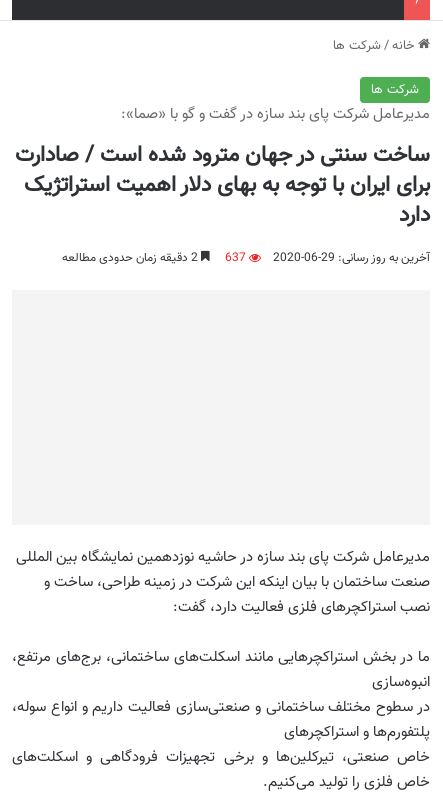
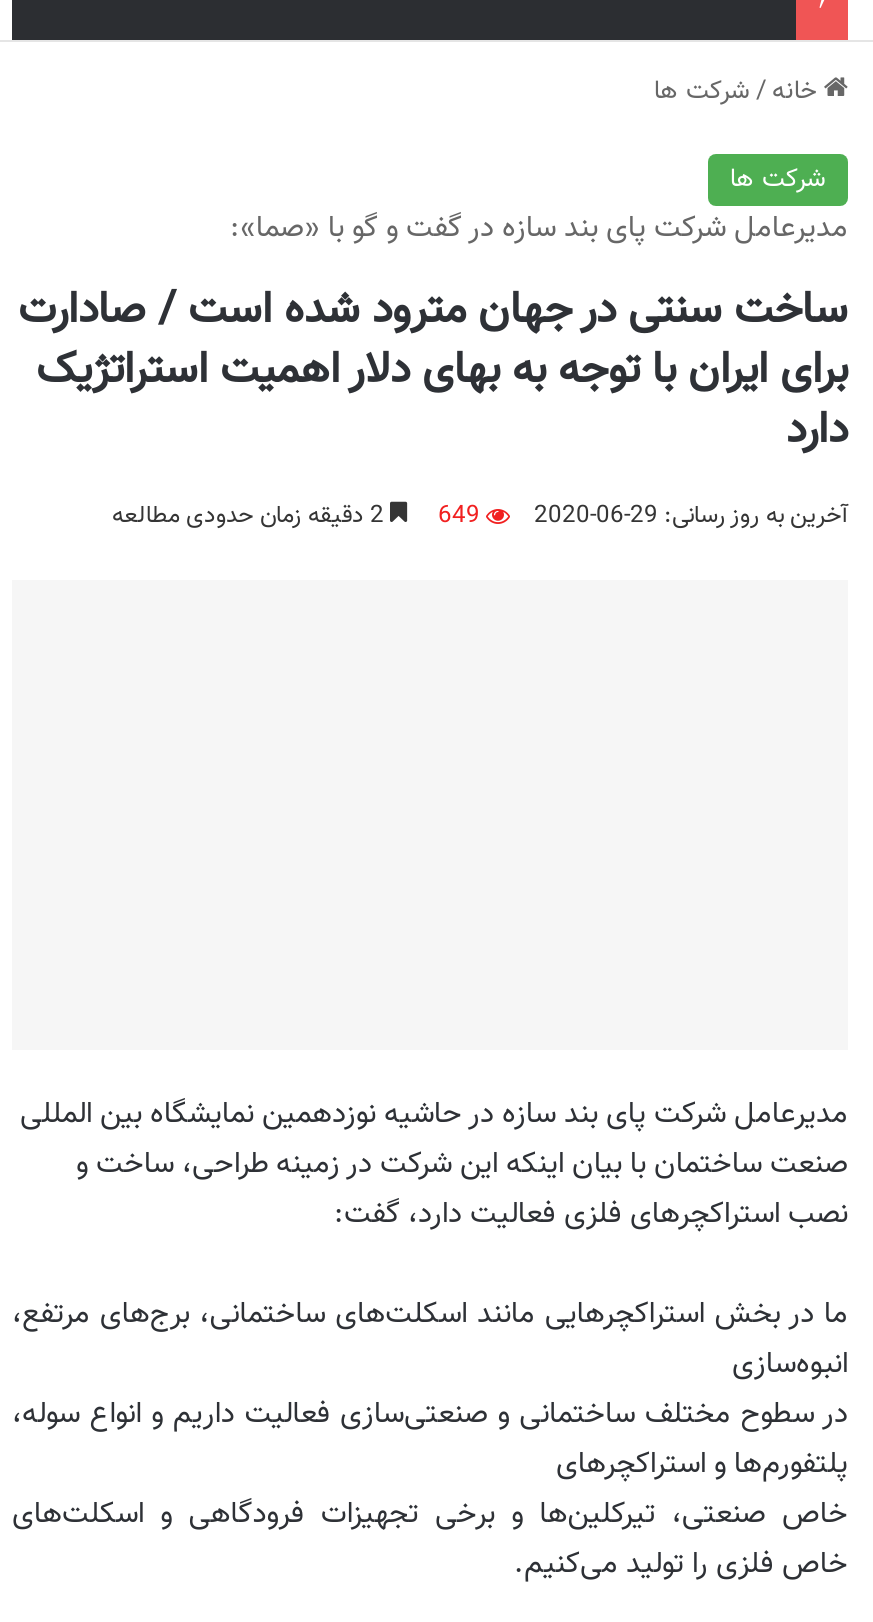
[225,249,246,267] 637 -> [438,497,480,533] 649

